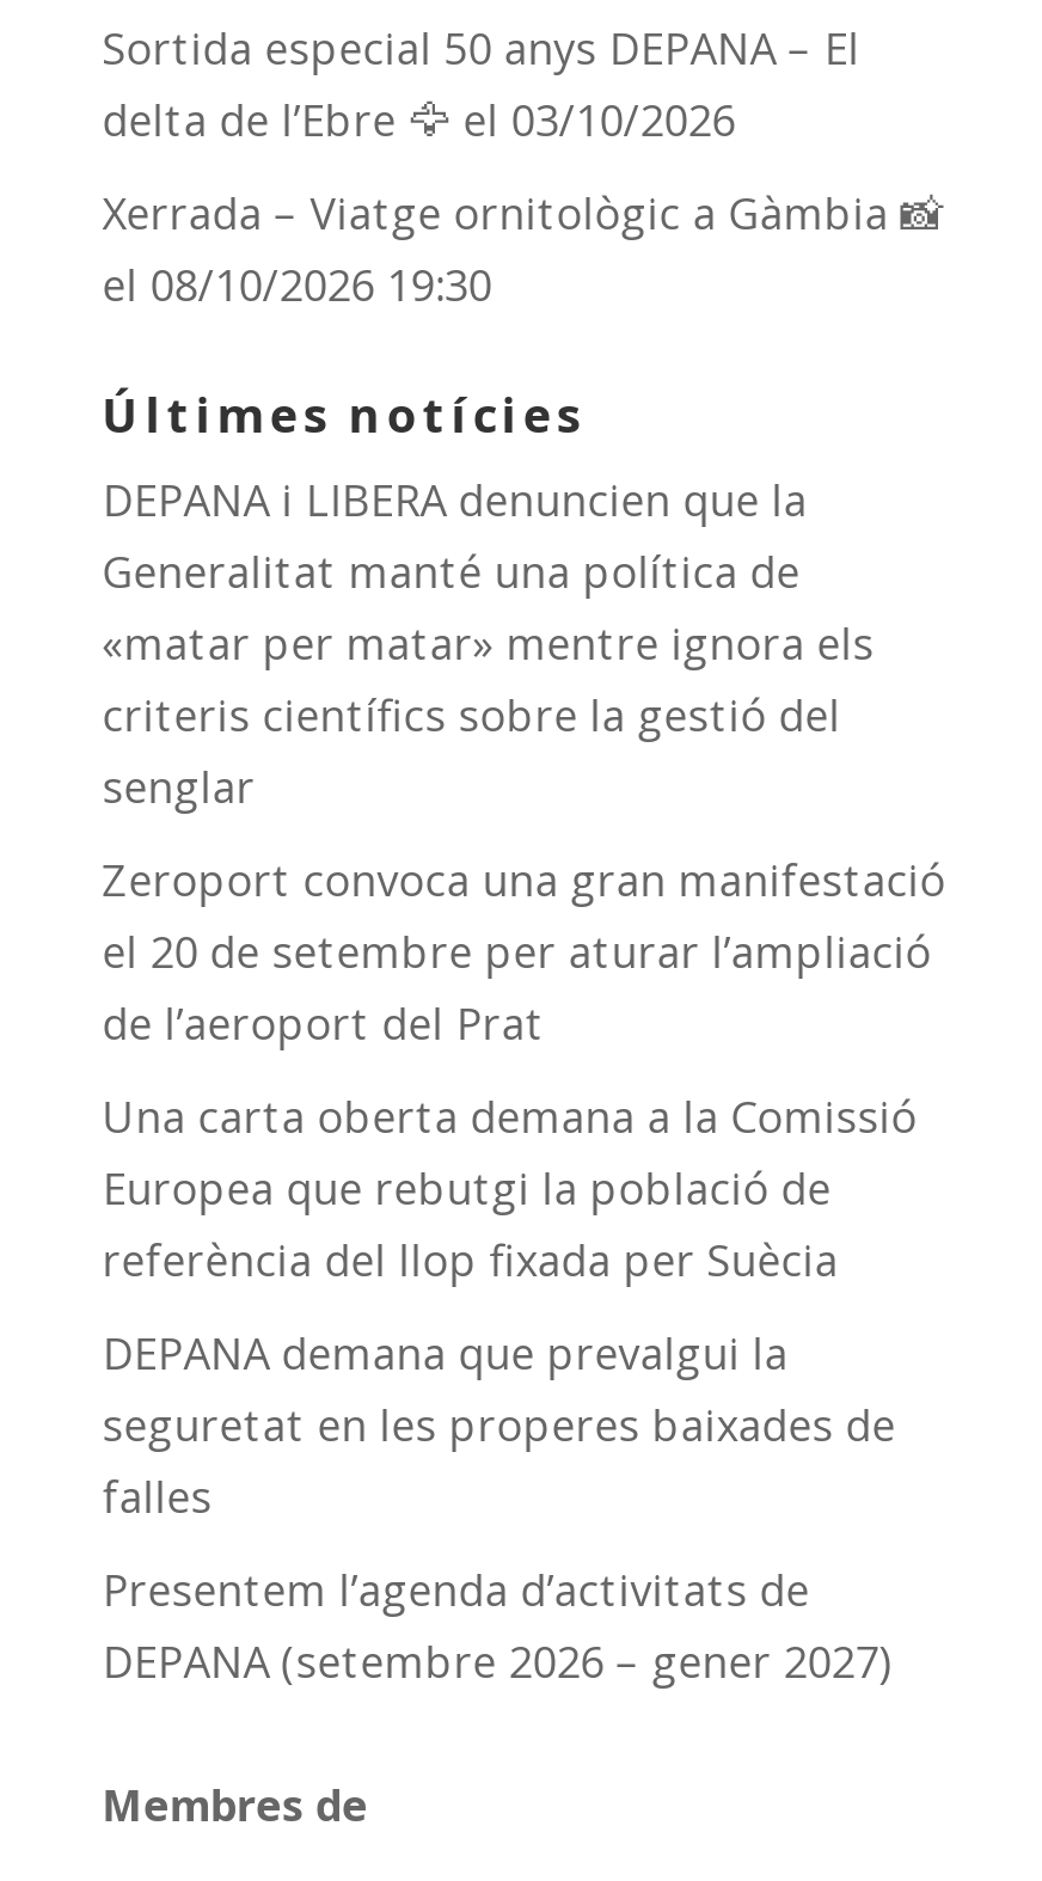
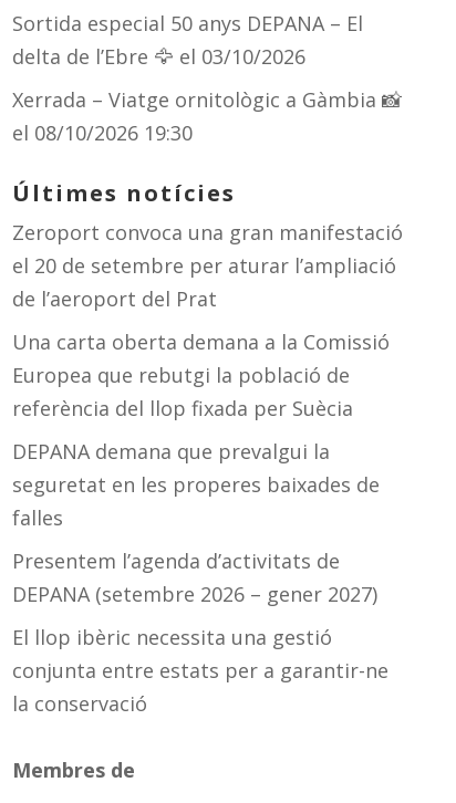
[102,470,874,814] DEPANA i LIBERA denuncien que la | Generalitat manté una política de | «matar per matar» mentre ignora els | criteris científics sobre la gestió del | senglar -> none
moved [102,850,946,1689] -> [12,219,403,607]: Zeroport convoca una gran manifestació | el 20 de setembre per aturar l’ampliació | de l’aeroport del Prat | ... | Presentem l’agenda d’activitats de | DEPANA (setembre 2026 – gener 2027)
none -> [12,624,388,717] El llop ibèric necessita una gestió | conjunta entre estats per a garantir-ne | la conservació

